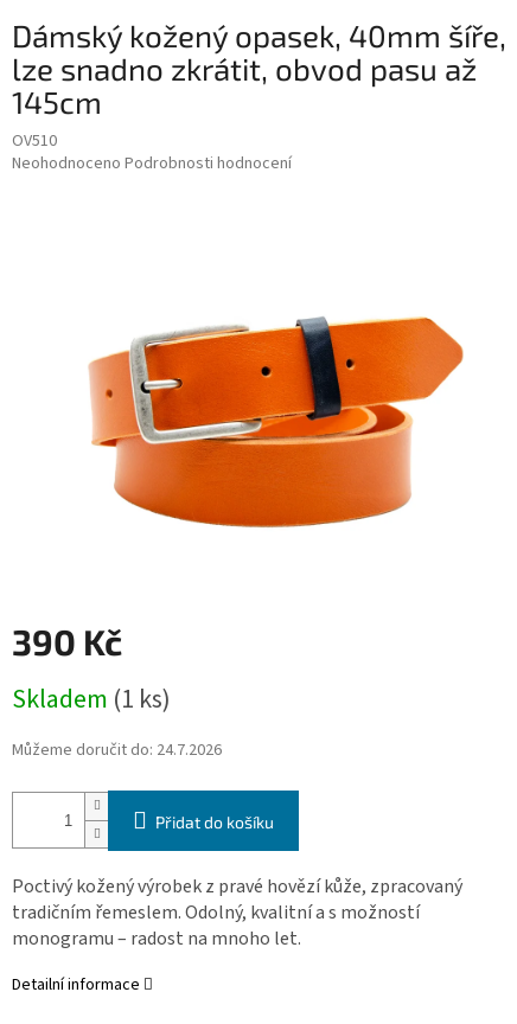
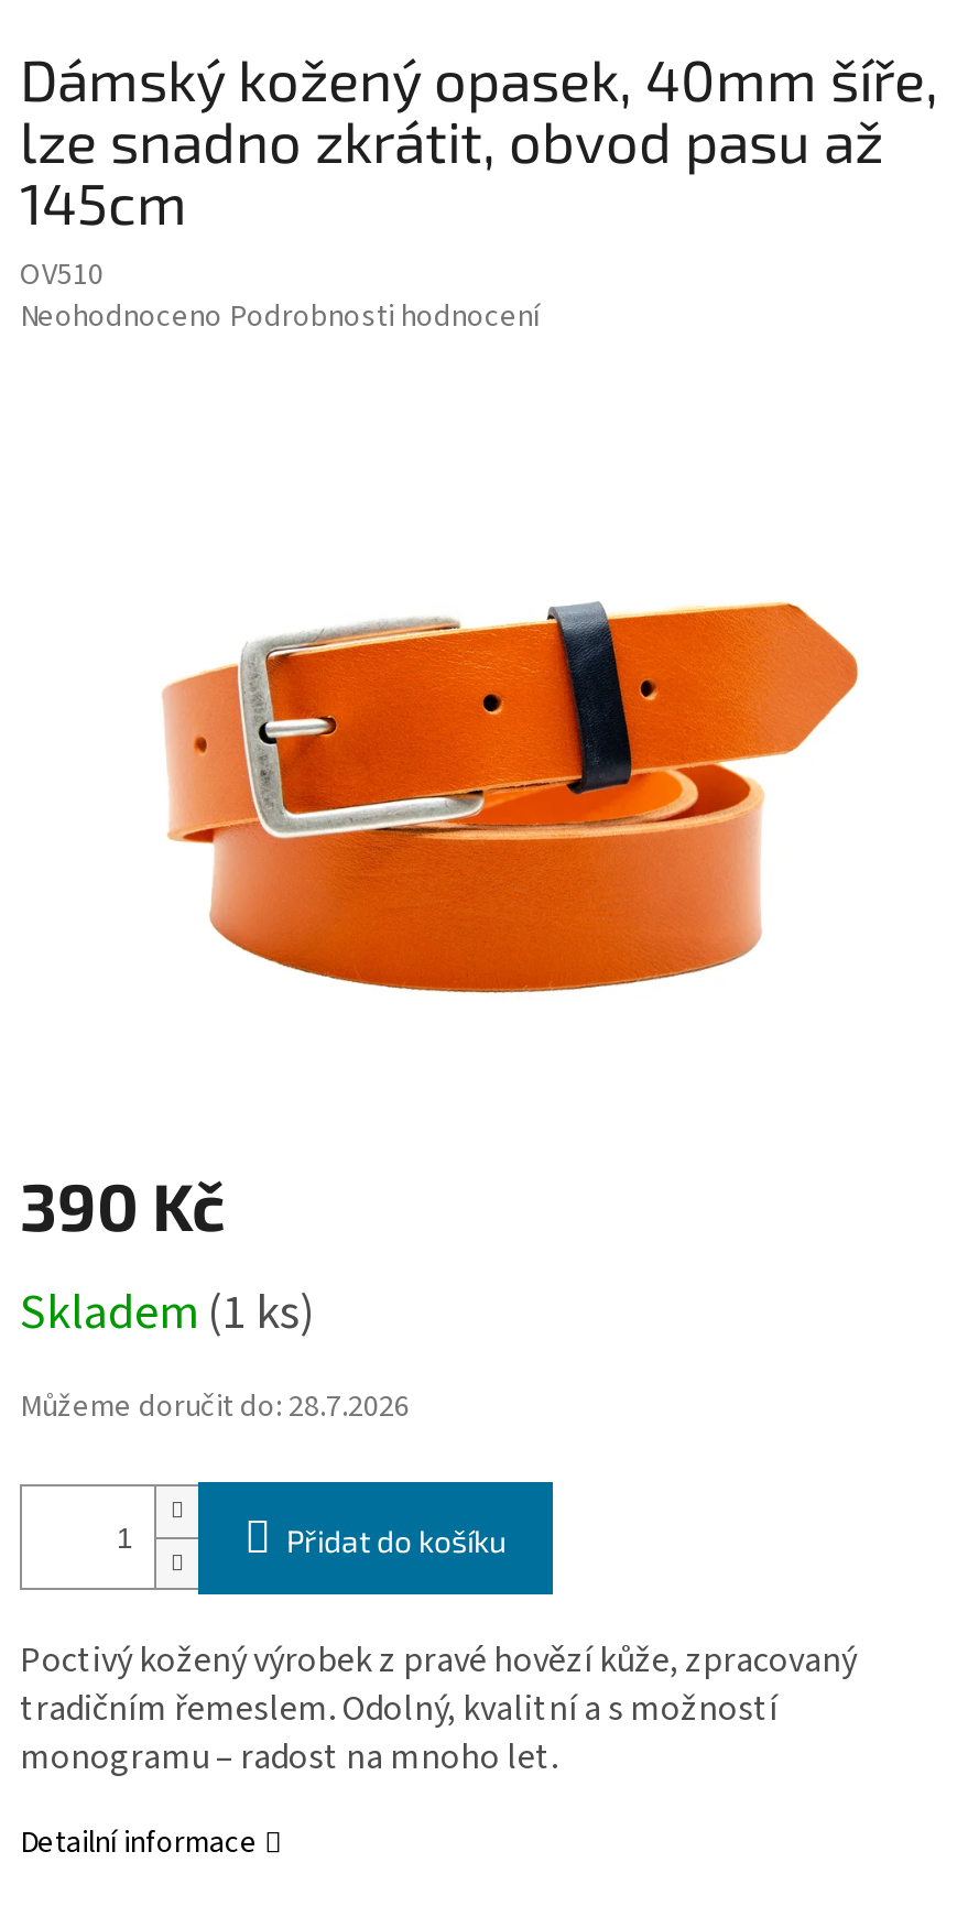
[12,738,222,762] Můžeme doručit do: 24.7.2026 -> [20,1384,410,1428] Můžeme doručit do: 28.7.2026

